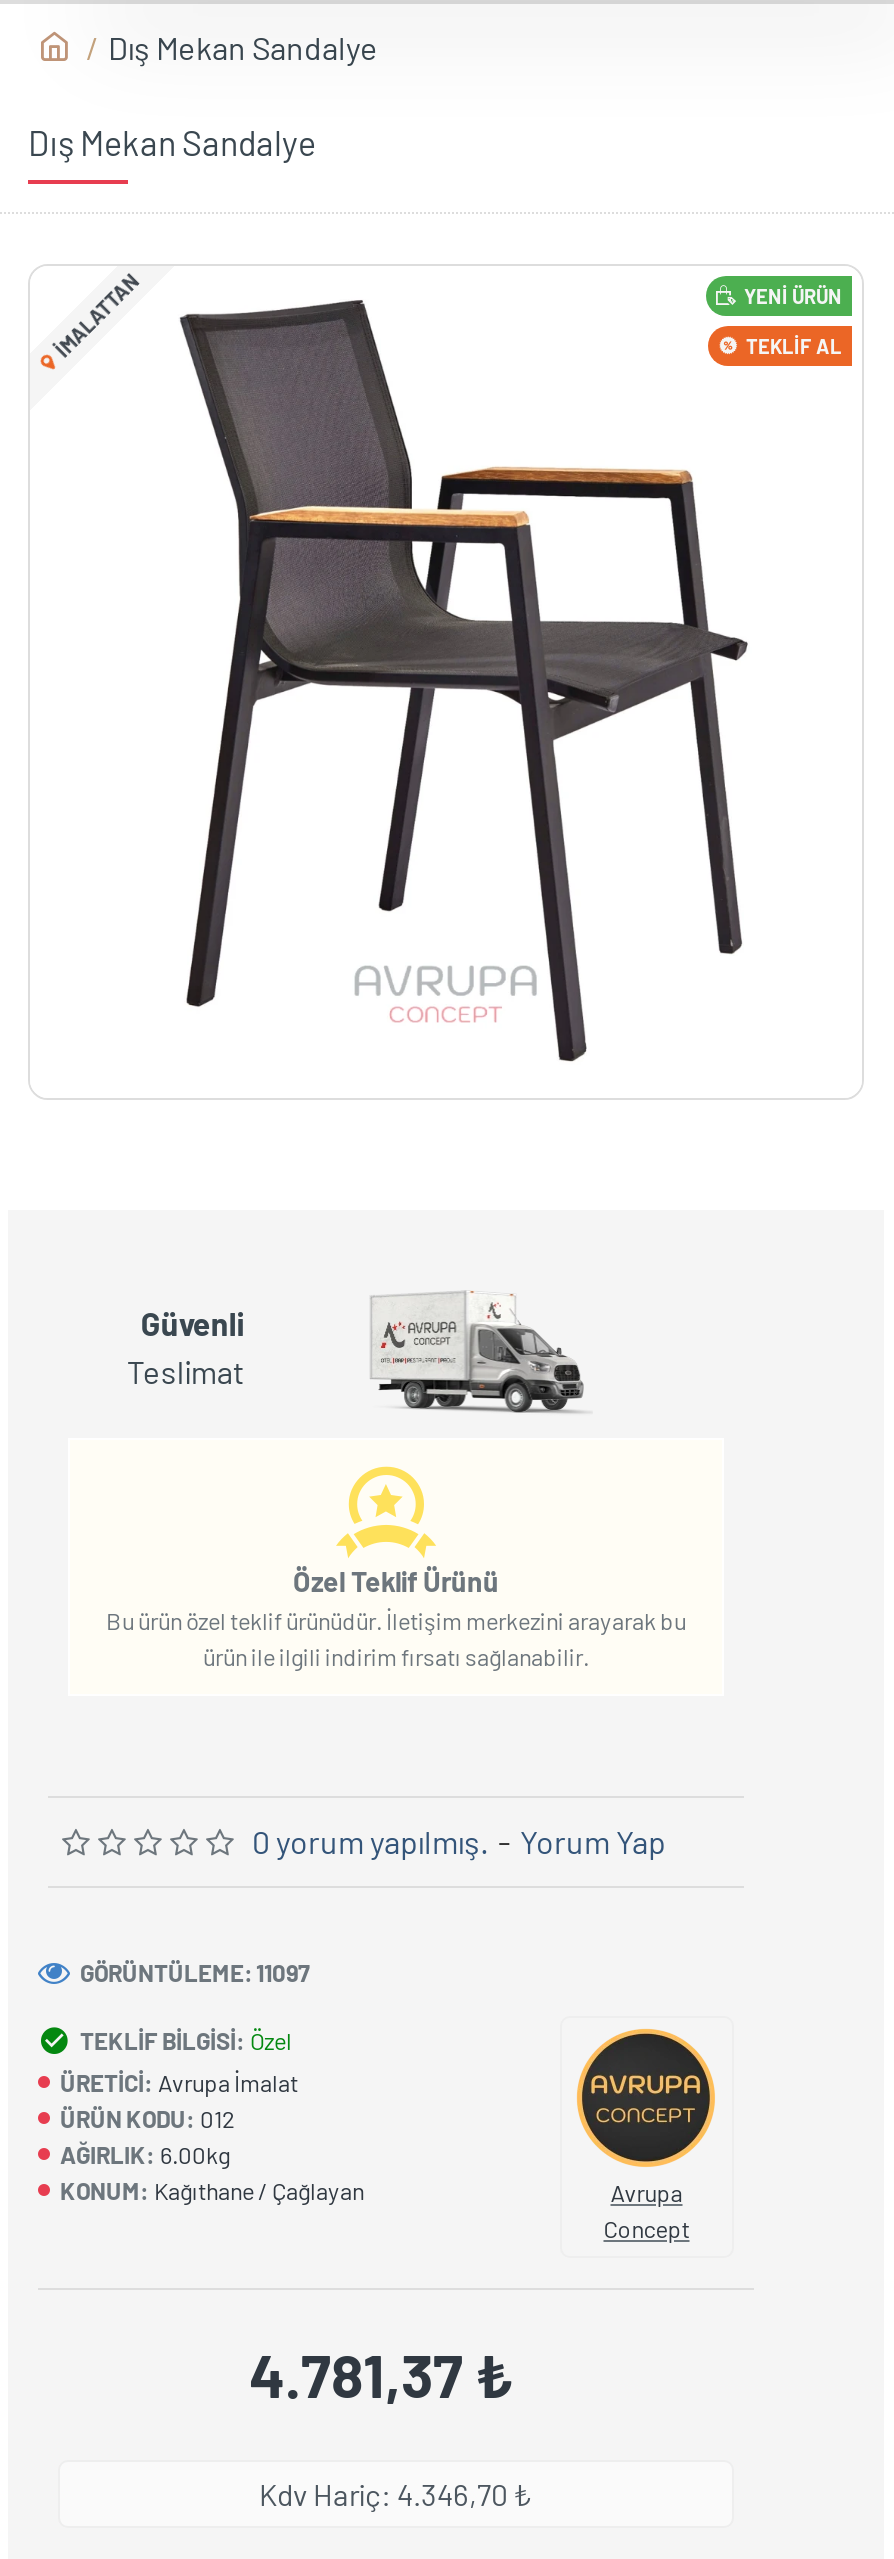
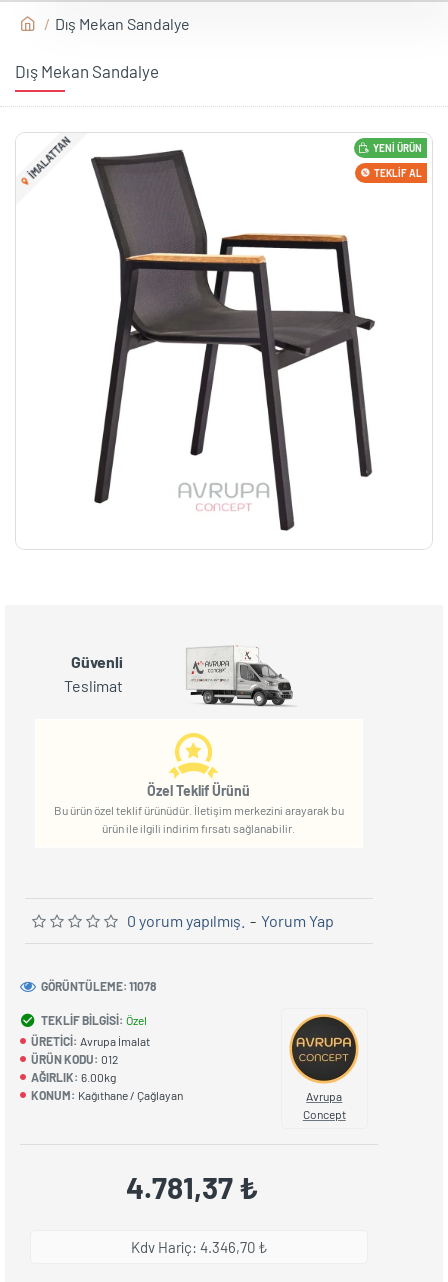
[80,1958,310,1986] GÖRÜNTÜLEME: 11097 -> [41,979,156,993] GÖRÜNTÜLEME: 11078

